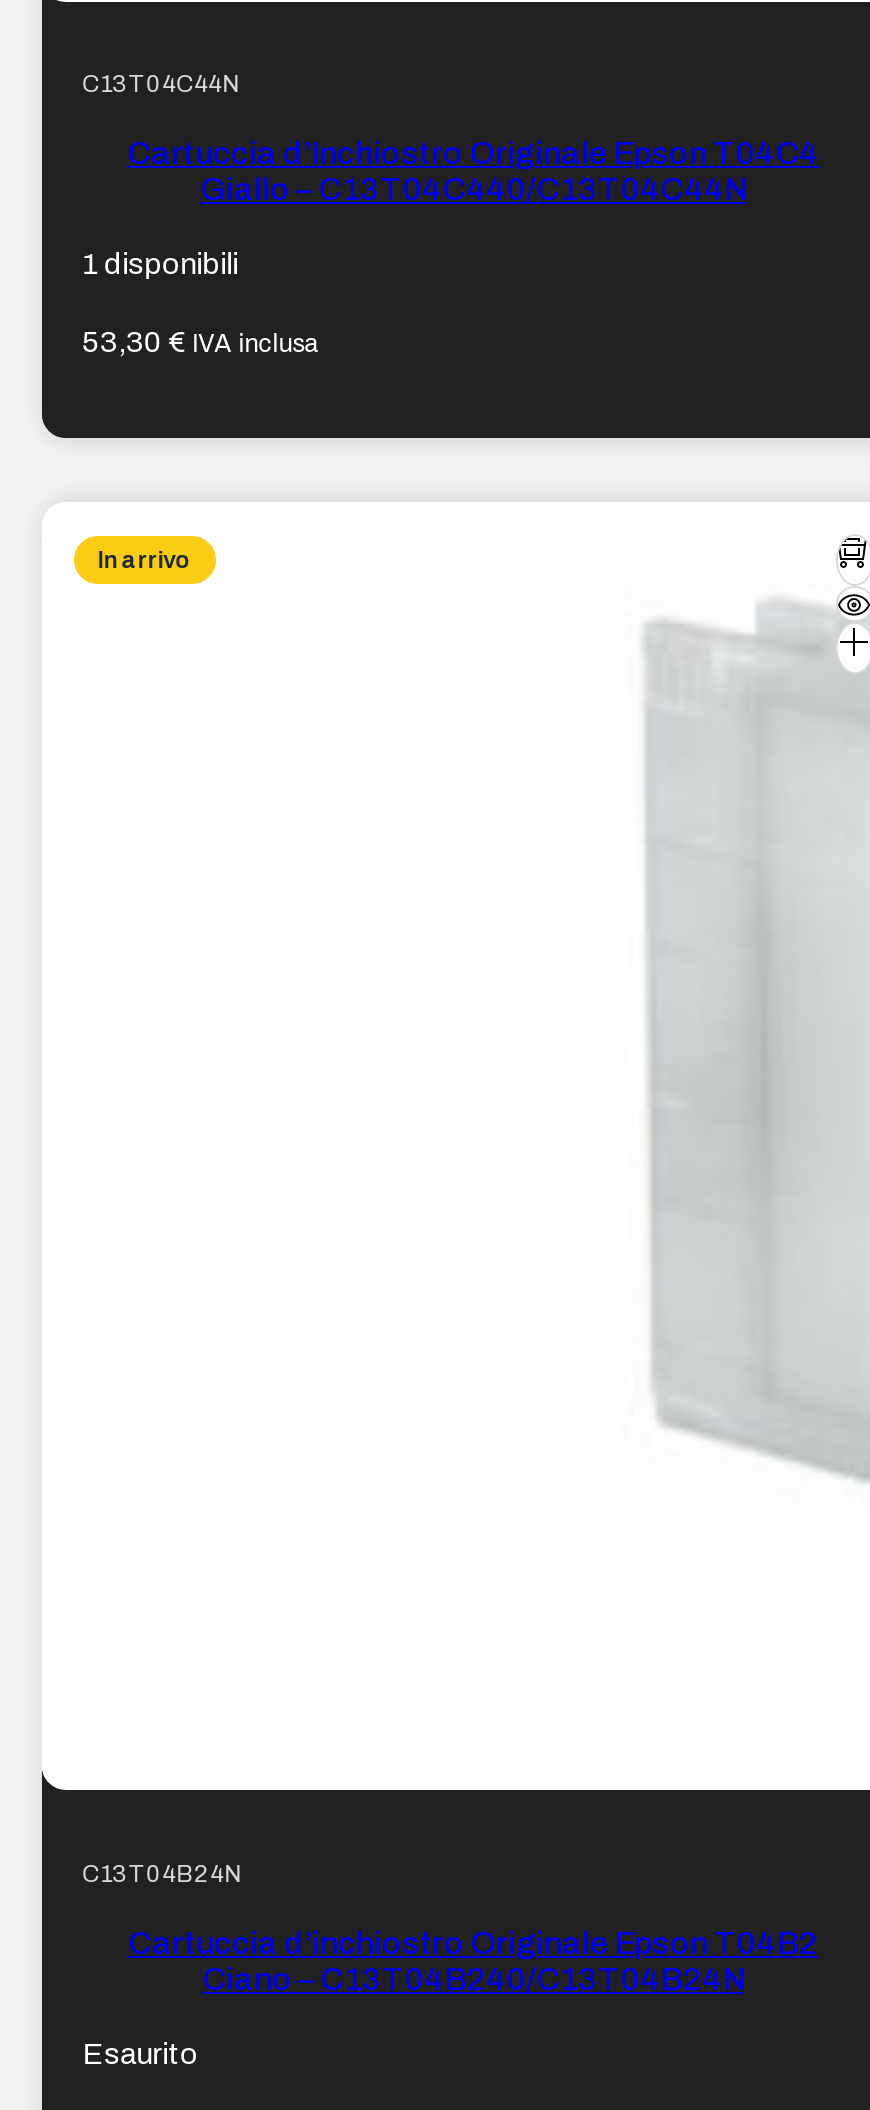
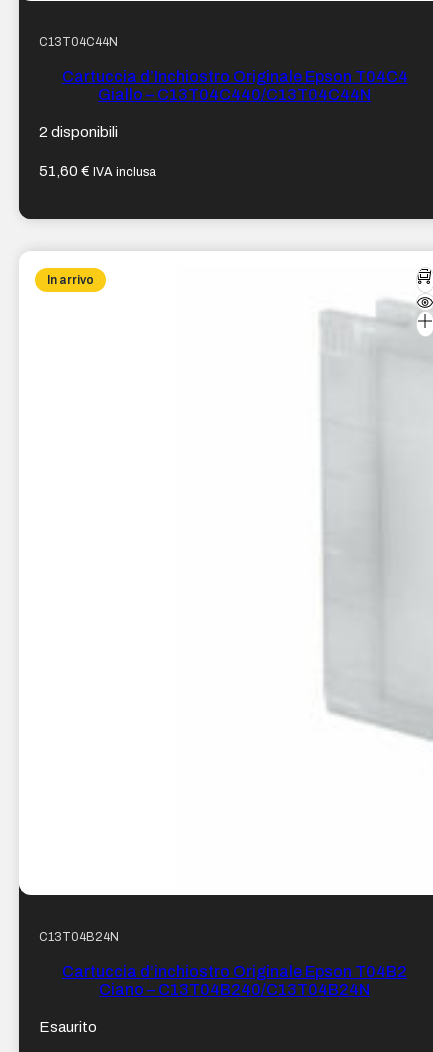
[82,249,238,281] 1 disponibili -> [39,124,118,140] 2 disponibili
[82,327,318,359] 53,30 € IVA inclusa -> [39,163,156,179] 51,60 € IVA inclusa

